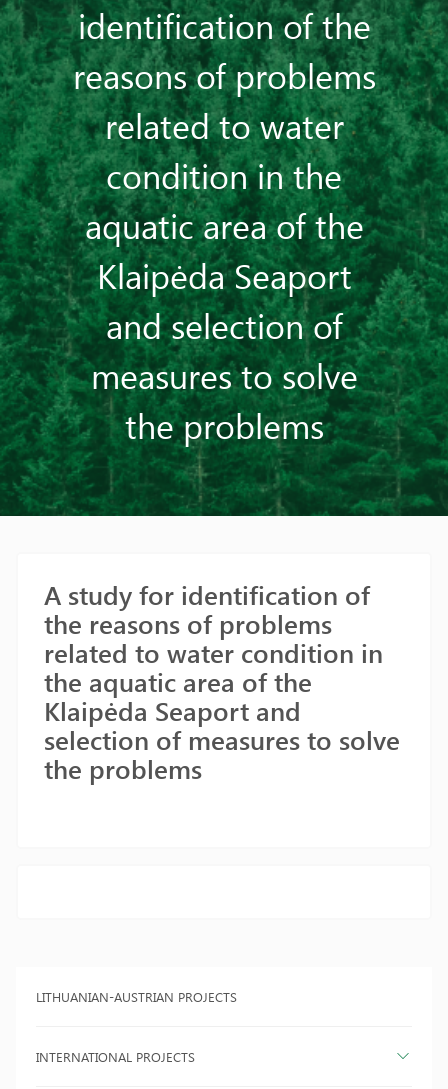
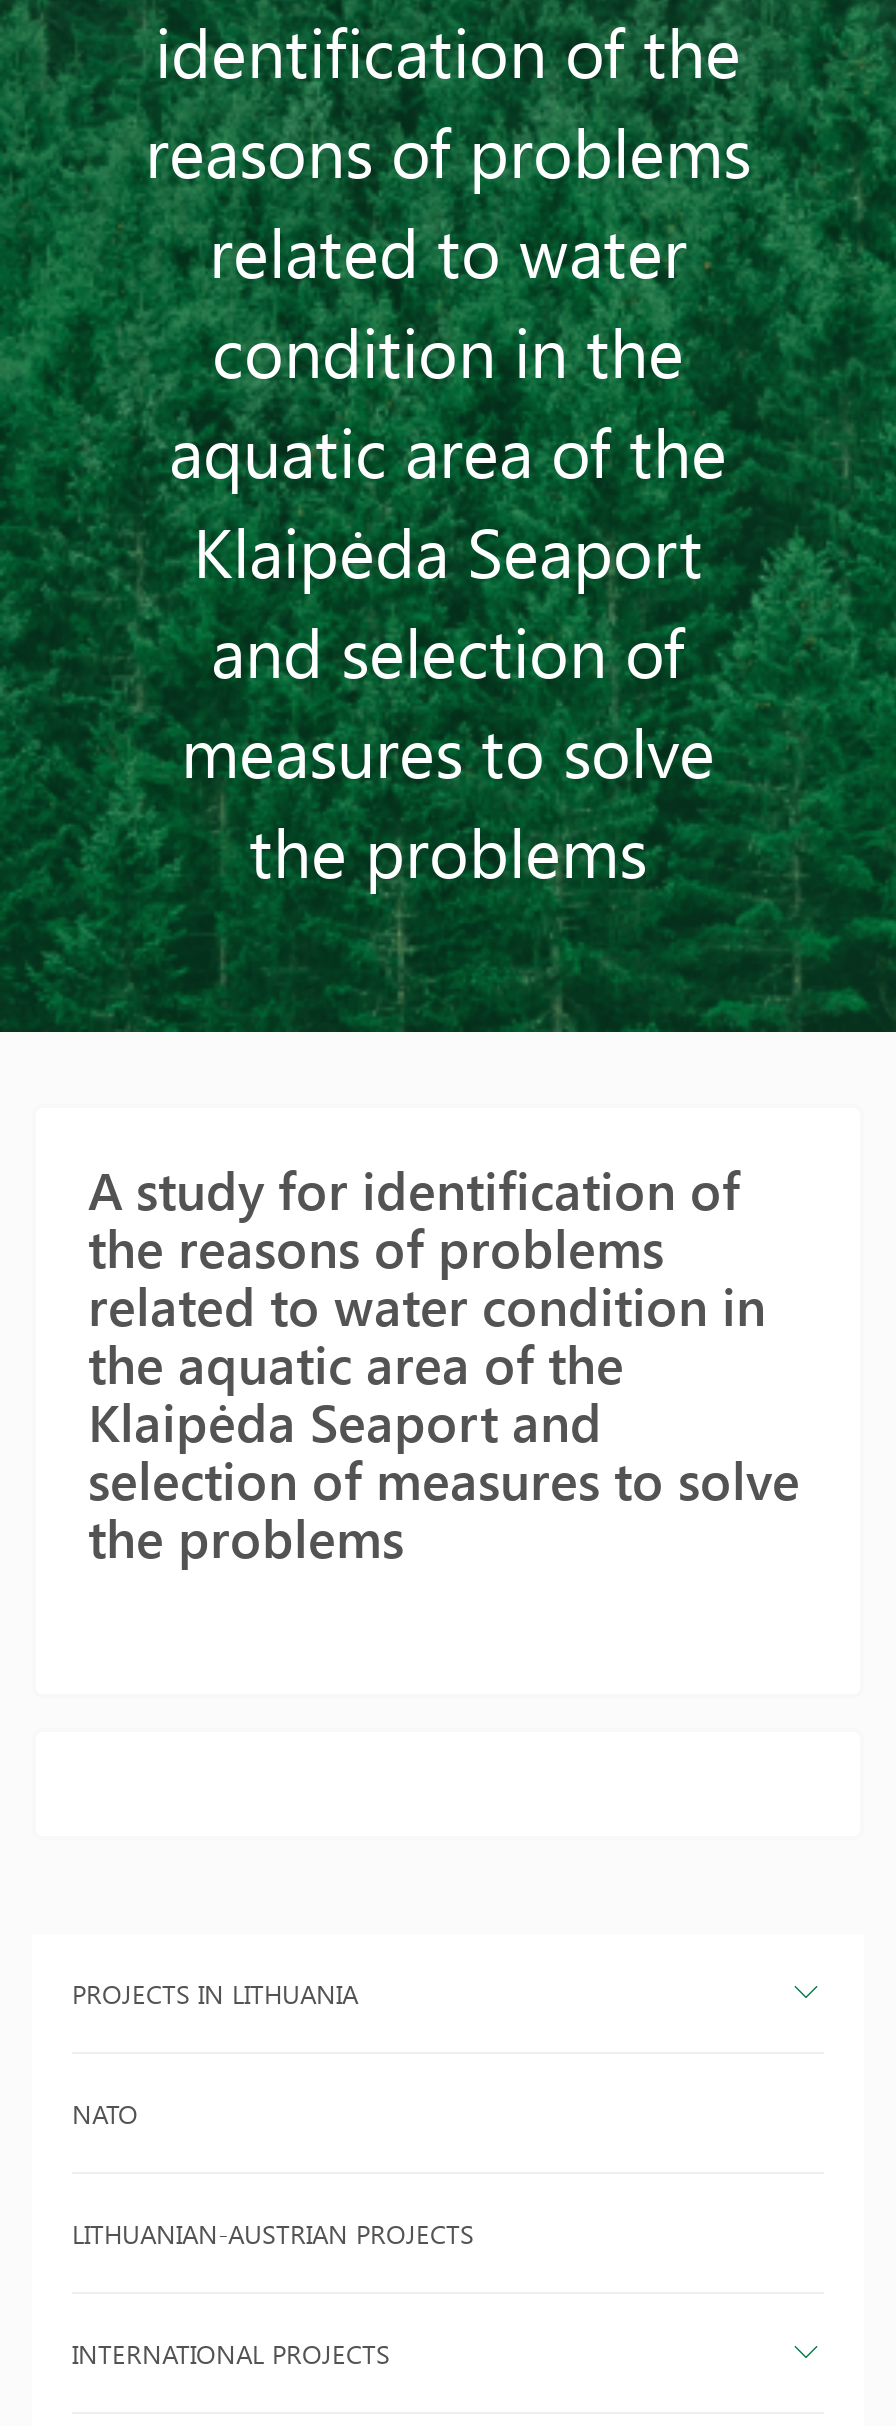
none -> [72,1976,358,2010] PROJECTS IN LITHUANIA
none -> [72,2096,138,2130] NATO

